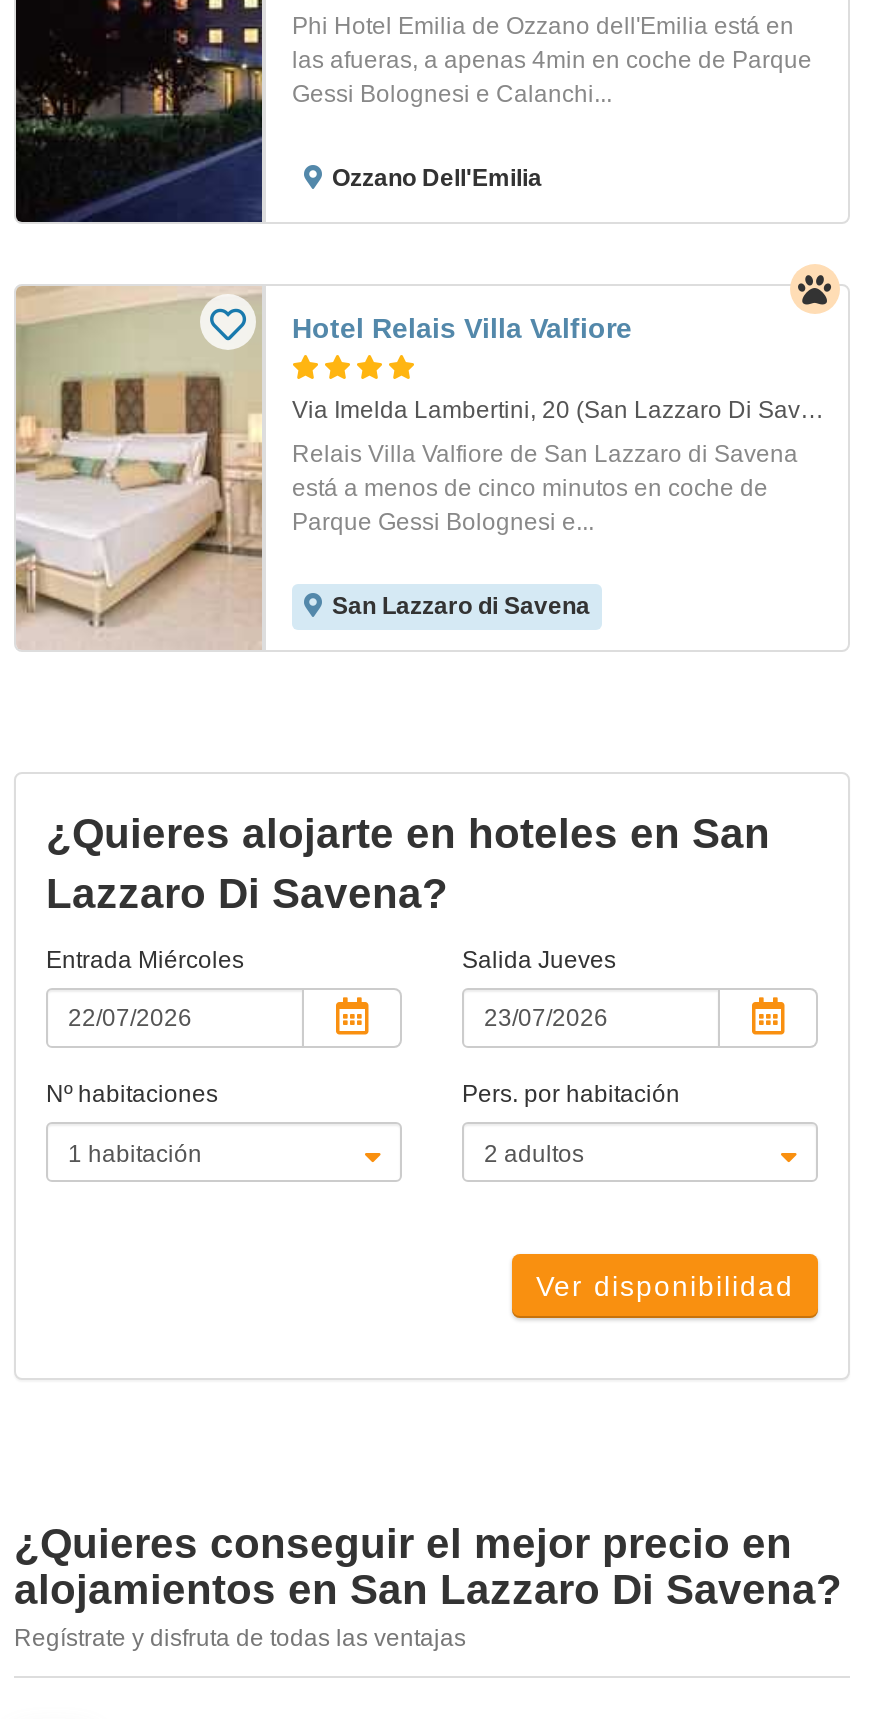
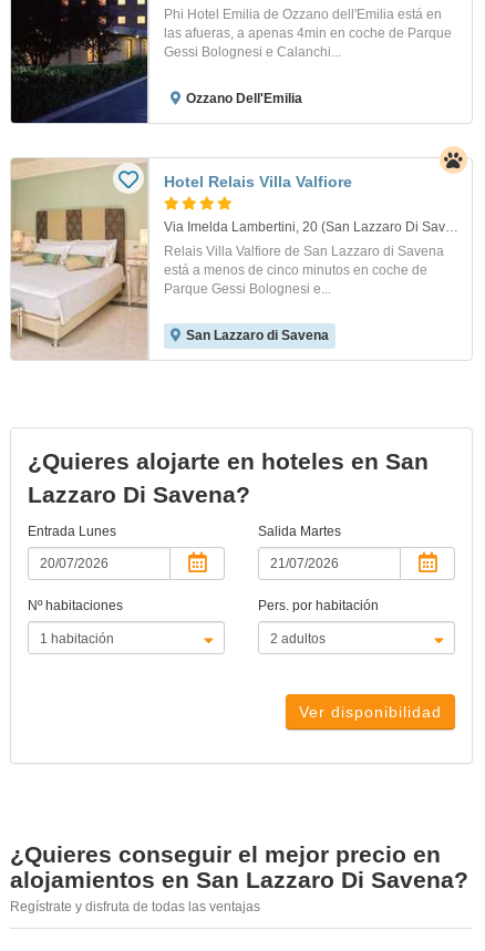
[46,946,244,974] Entrada Miércoles -> [28,524,116,539] Entrada Lunes
[462,946,616,974] Salida Jueves -> [258,524,341,539] Salida Martes

